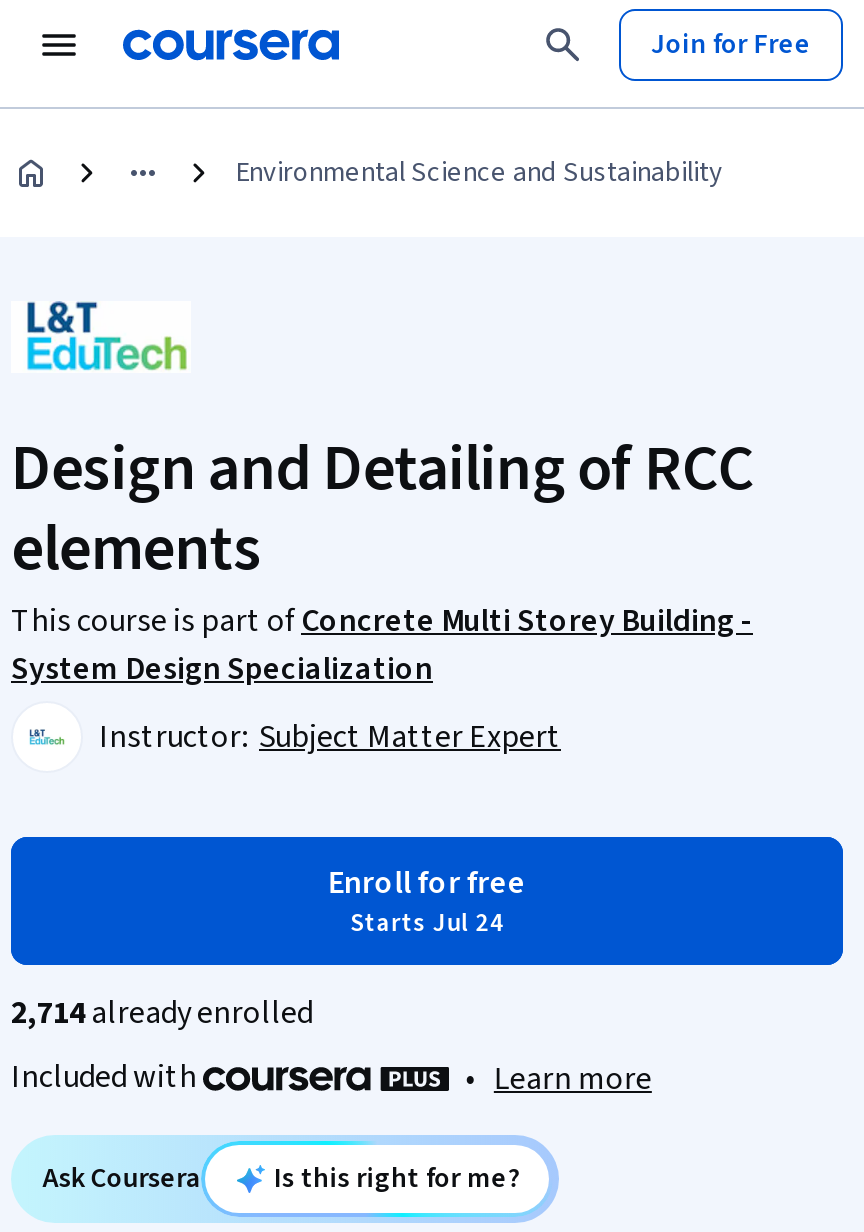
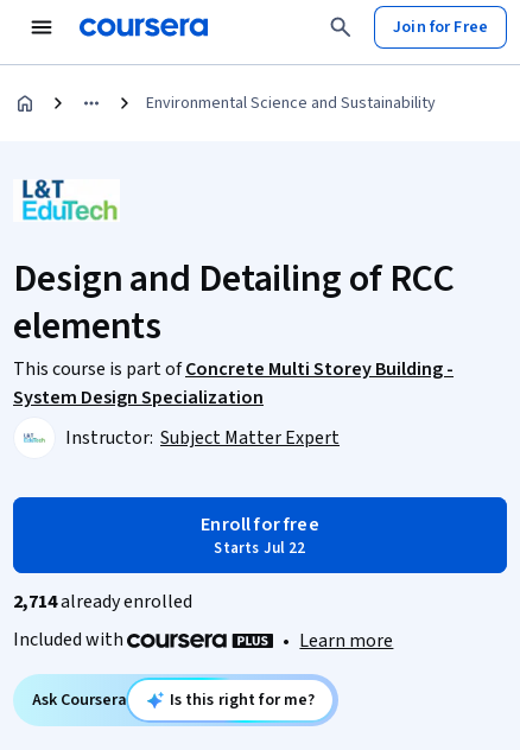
[350,905,504,941] Starts Jul 24 -> [214,538,306,559] Starts Jul 22

